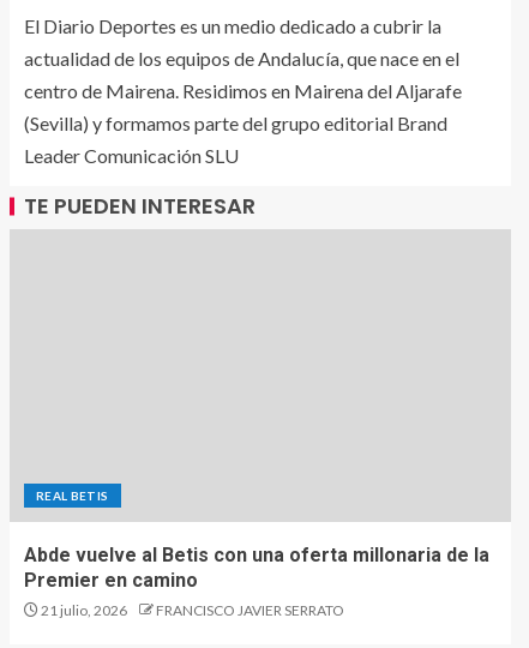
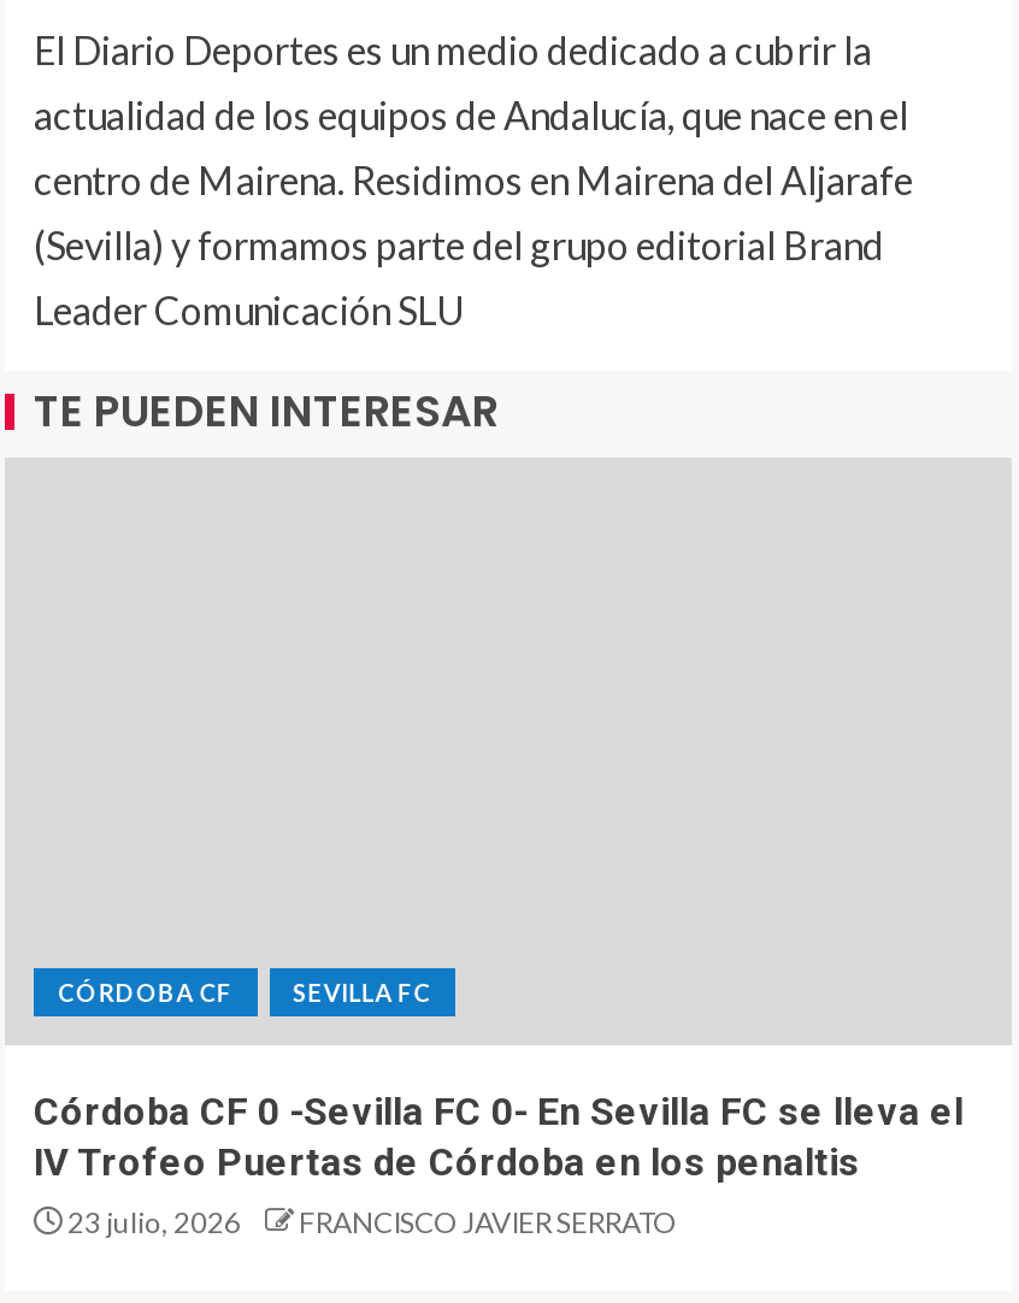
[36,488,109,503] REAL BETIS -> [58,978,431,1007] CÓRDOBA CF | SEVILLA FC
[24,544,489,619] Abde vuelve al Betis con una oferta millonaria de la | Premier en camino | 21 julio, 2026 -> [34,1089,964,1240] Córdoba CF 0 -Sevilla FC 0- En Sevilla FC se lleva el | IV Trofeo Puertas de Córdoba en los penaltis | 23 julio, 2026

